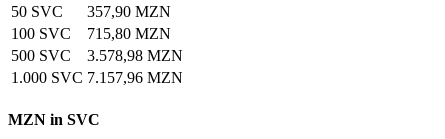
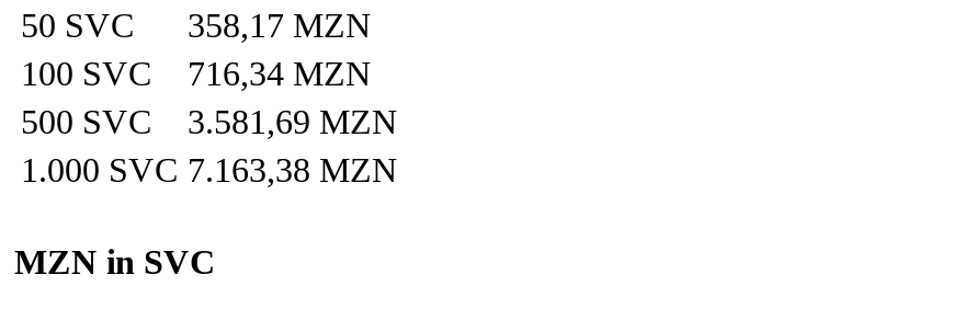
[11,3,171,20] 50 SVC 357,90 MZN -> [21,6,372,43] 50 SVC 358,17 MZN
[11,25,171,42] 100 SVC 715,80 MZN -> [21,54,372,91] 100 SVC 716,34 MZN
[11,47,183,64] 500 SVC 3.578,98 MZN -> [21,102,398,140] 500 SVC 3.581,69 MZN
[11,69,183,86] 1.000 SVC 7.157,96 MZN -> [21,151,398,188] 1.000 SVC 7.163,38 MZN

